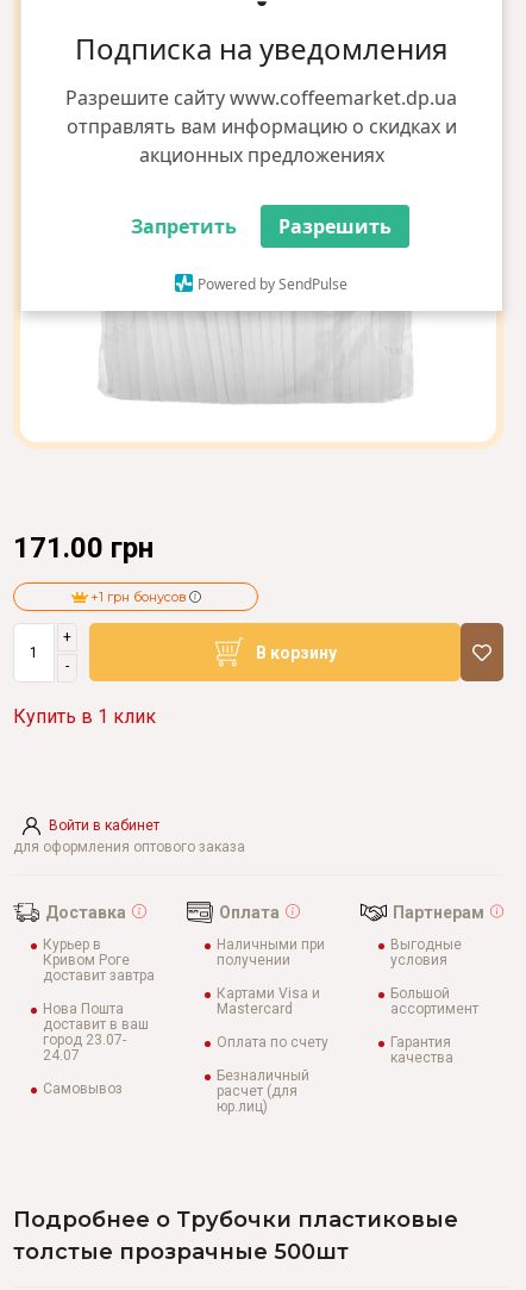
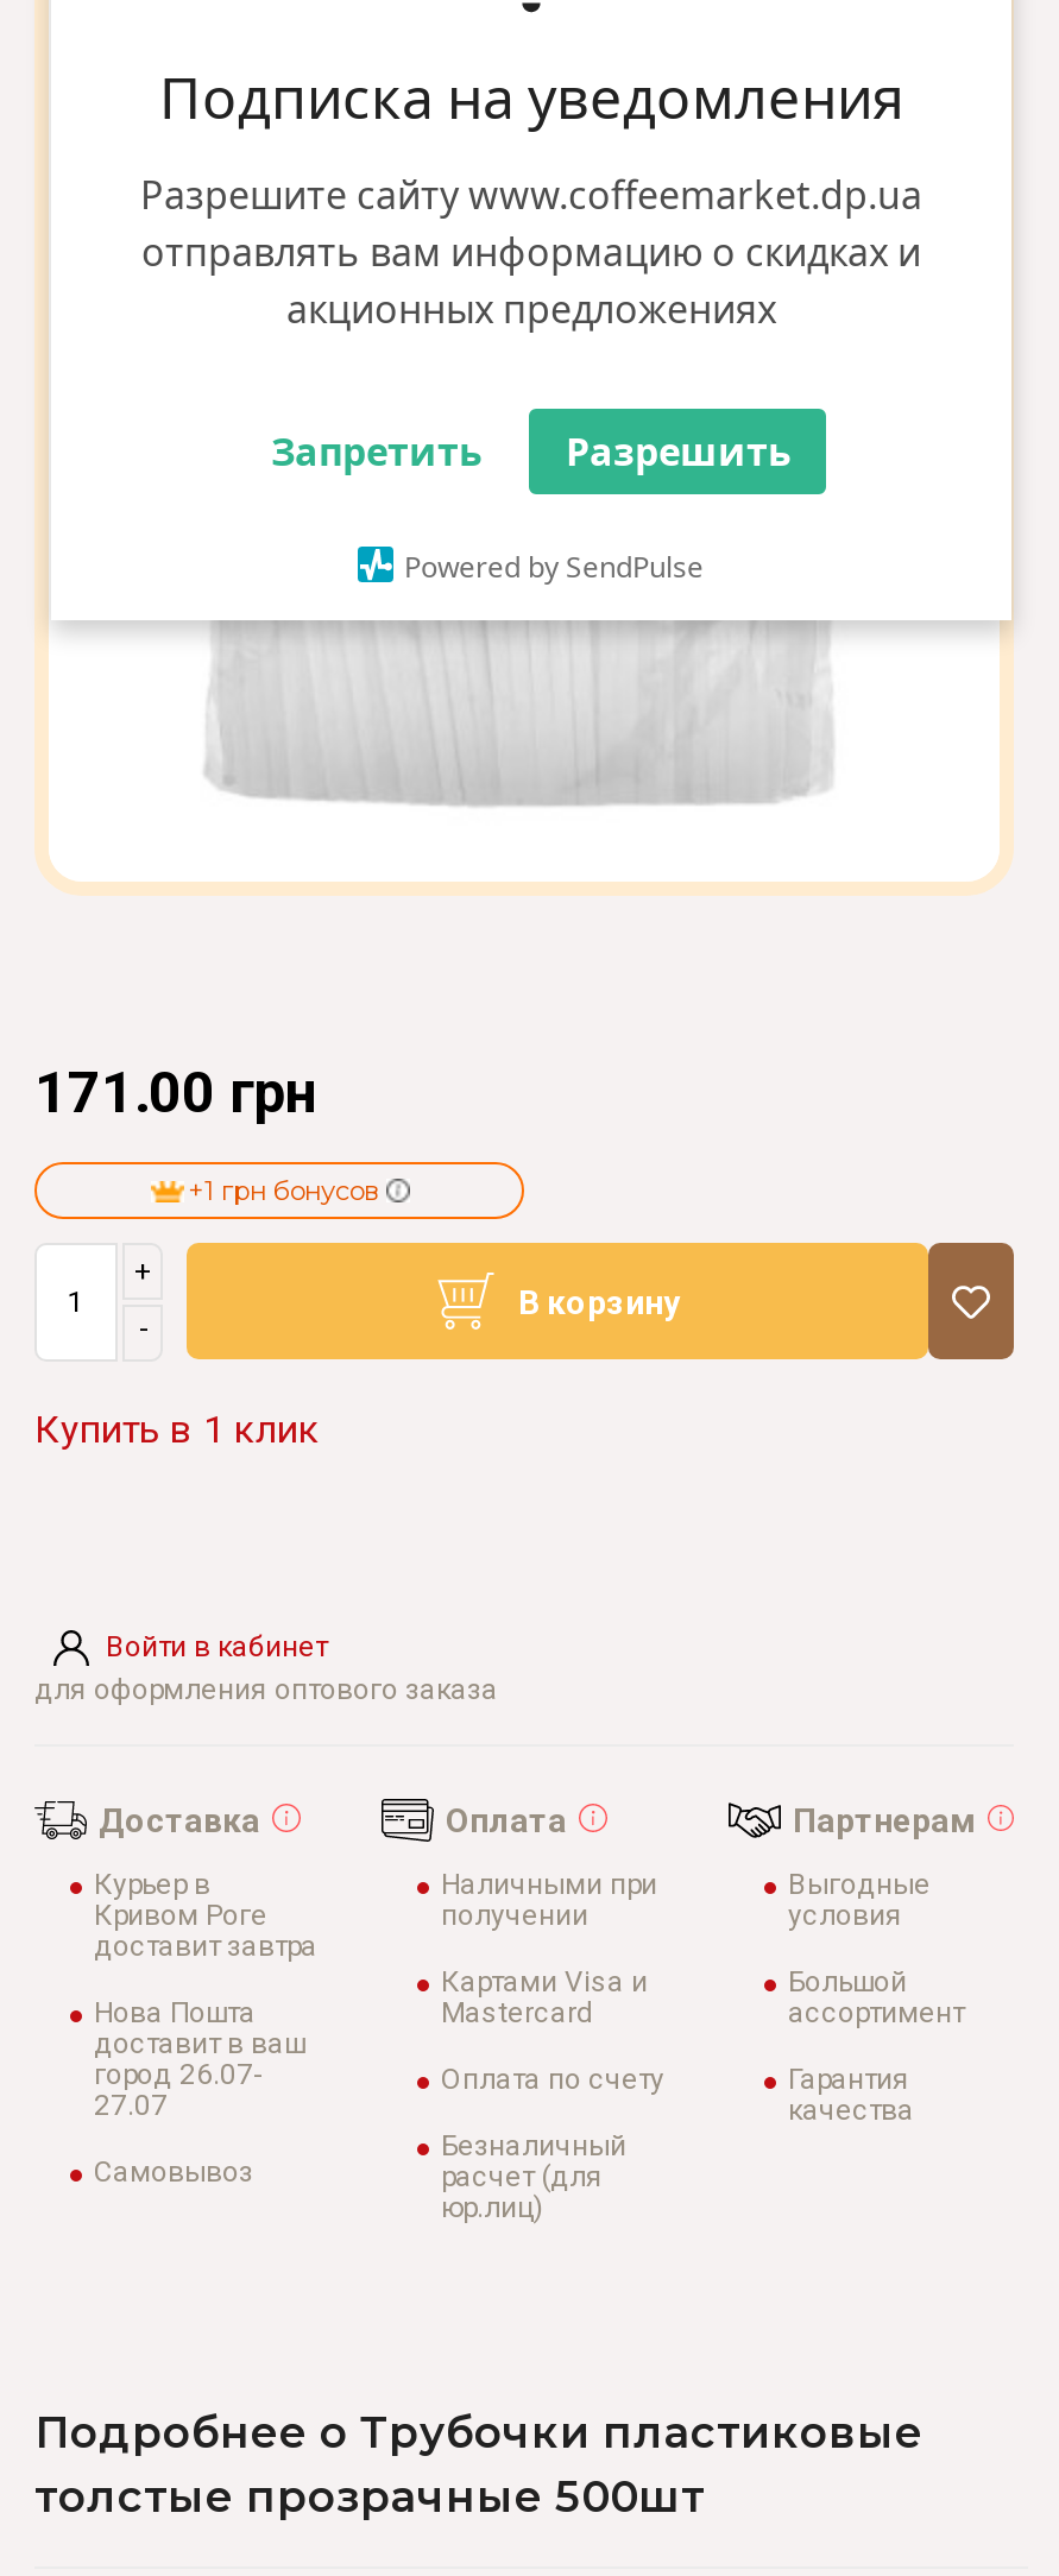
[43,1032,126,1048] город 23.07- -> [94,2058,260,2091] город 26.07-
[43,1047,80,1064] 24.07 -> [94,2089,168,2122] 27.07

